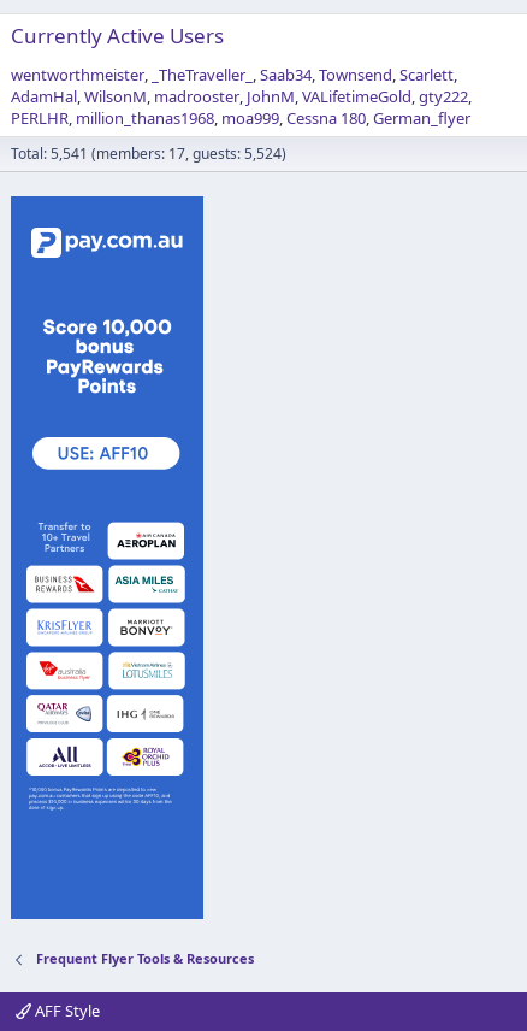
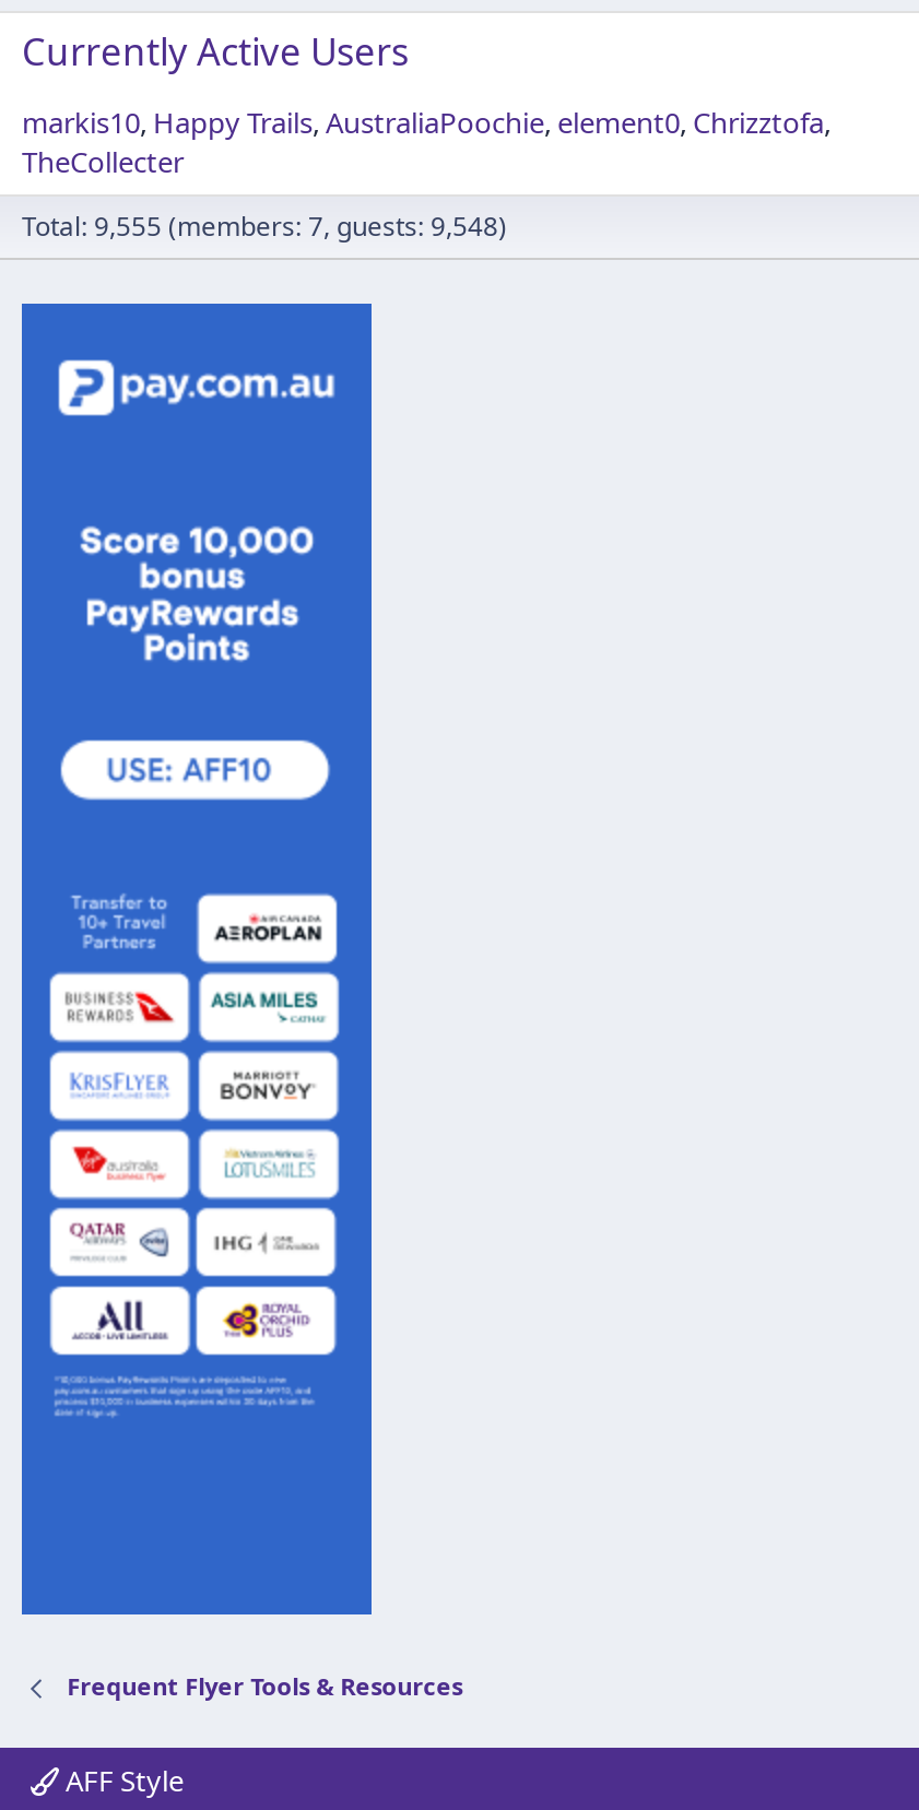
[11,64,470,129] wentworthmeister _TheTraveller_ Saab34 Townsend Scarlett | AdamHal WilsonM madrooster JohnM VALifetimeGold gty222 | PERLHR million_thanas1968 moa999 Cessna 180 German_flyer -> [22,104,824,182] markis10 Happy Trails AustraliaPoochie element0 Chrizztofa | TheCollecter
[11,144,286,164] Total: 5,541 (members: 17, guests: 5,524) -> [22,208,507,246] Total: 9,555 (members: 7, guests: 9,548)

